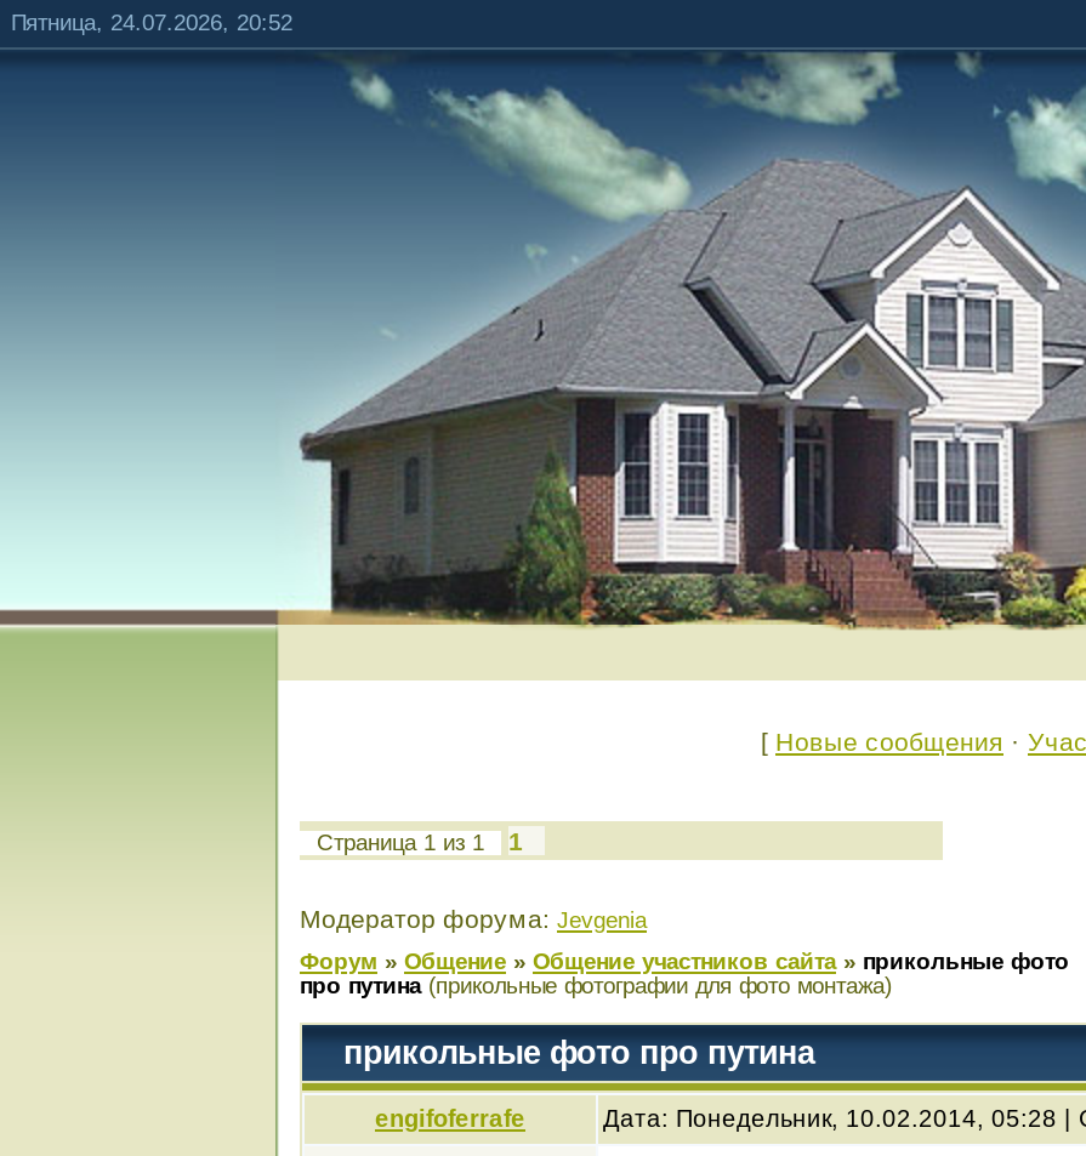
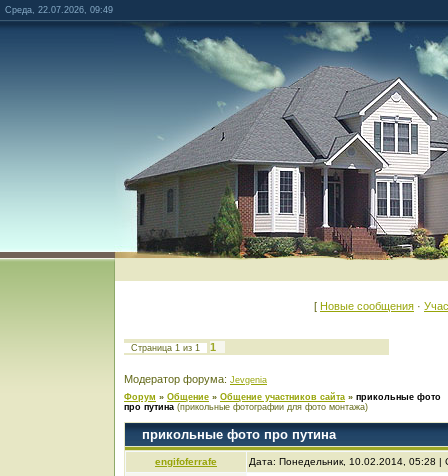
[11,11,292,35] Пятница, 24.07.2026, 20:52 -> [5,5,113,15] Среда, 22.07.2026, 09:49

